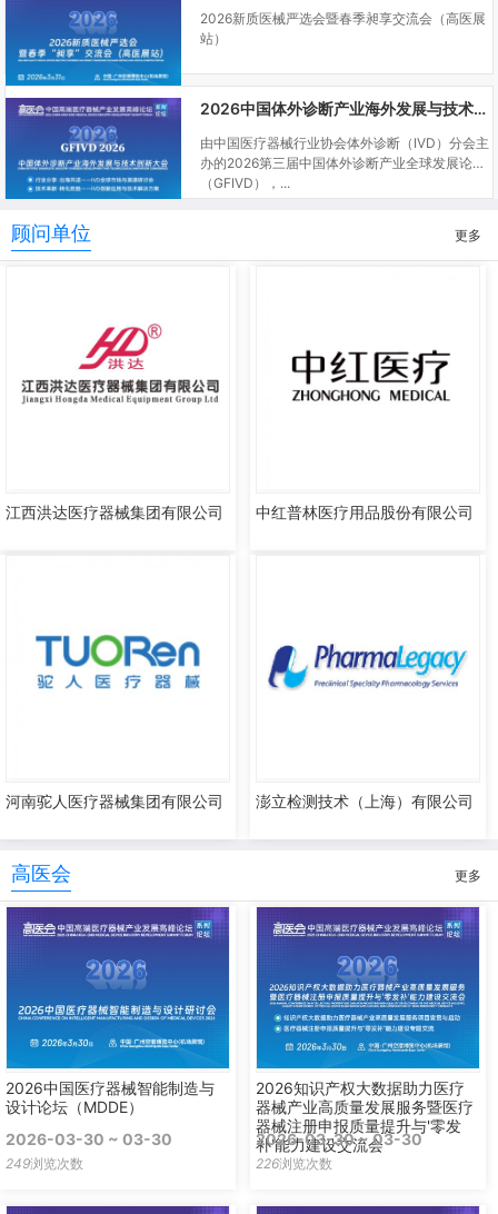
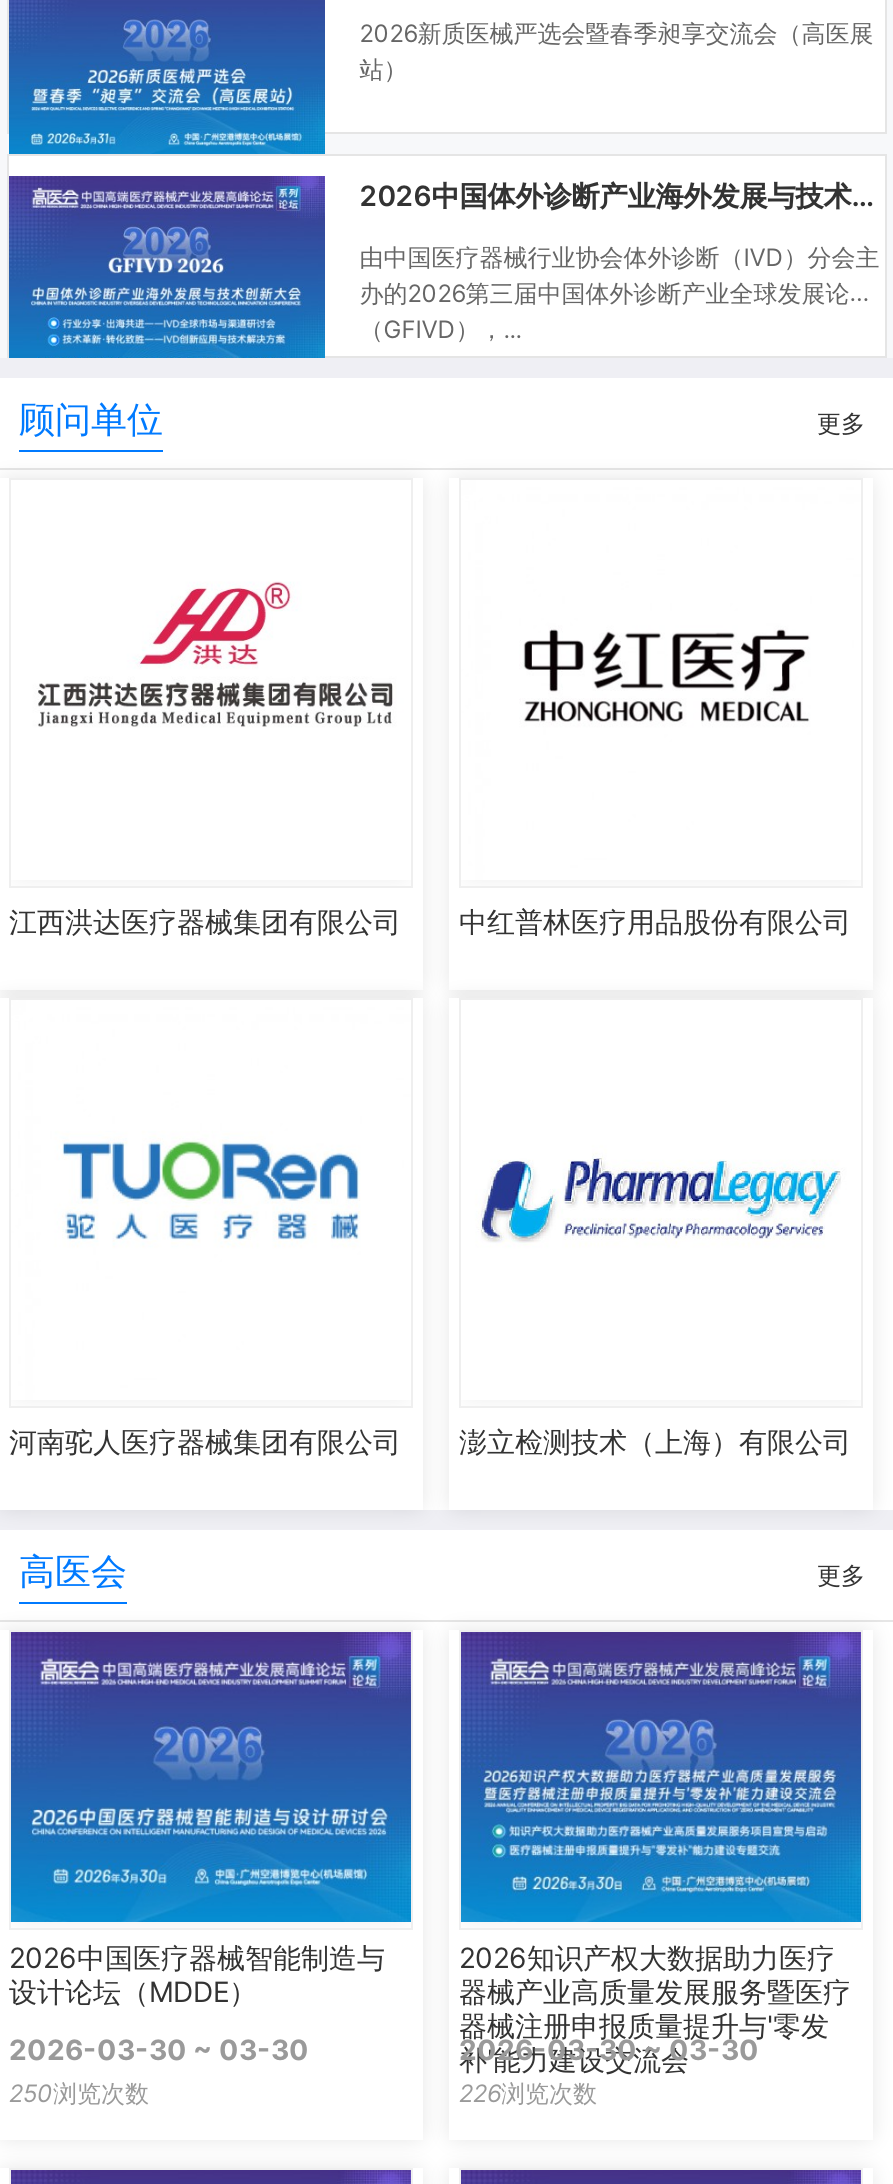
[6,1155,83,1172] 249浏览次数 -> [9,2079,149,2109] 250浏览次数

